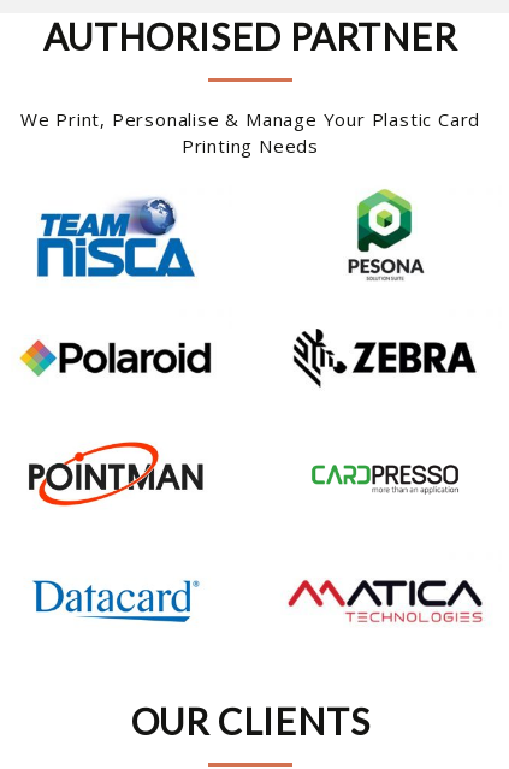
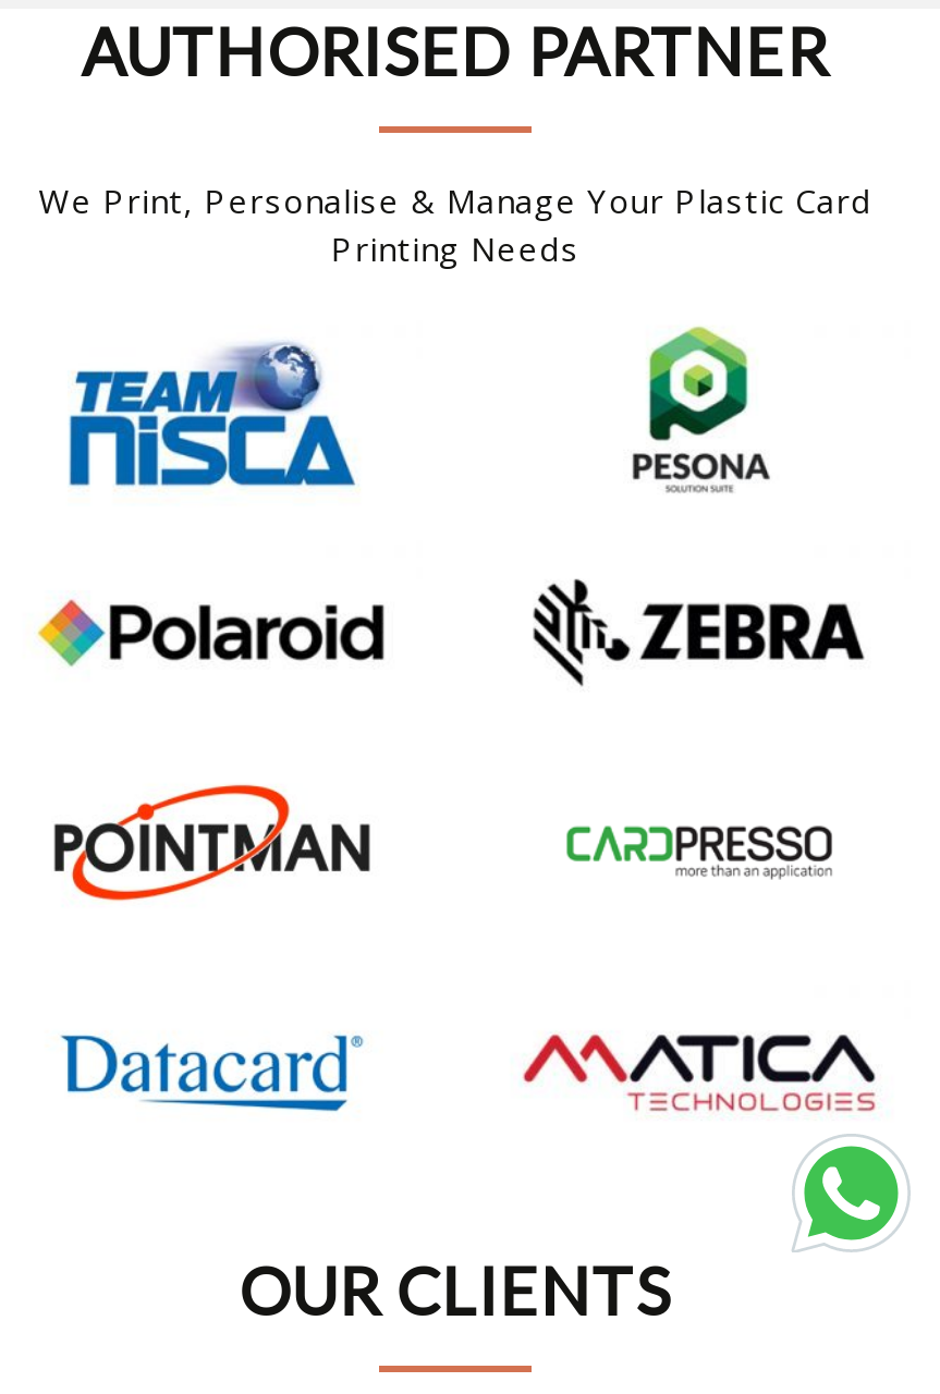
none -> [802,1144,900,1242] [image]

